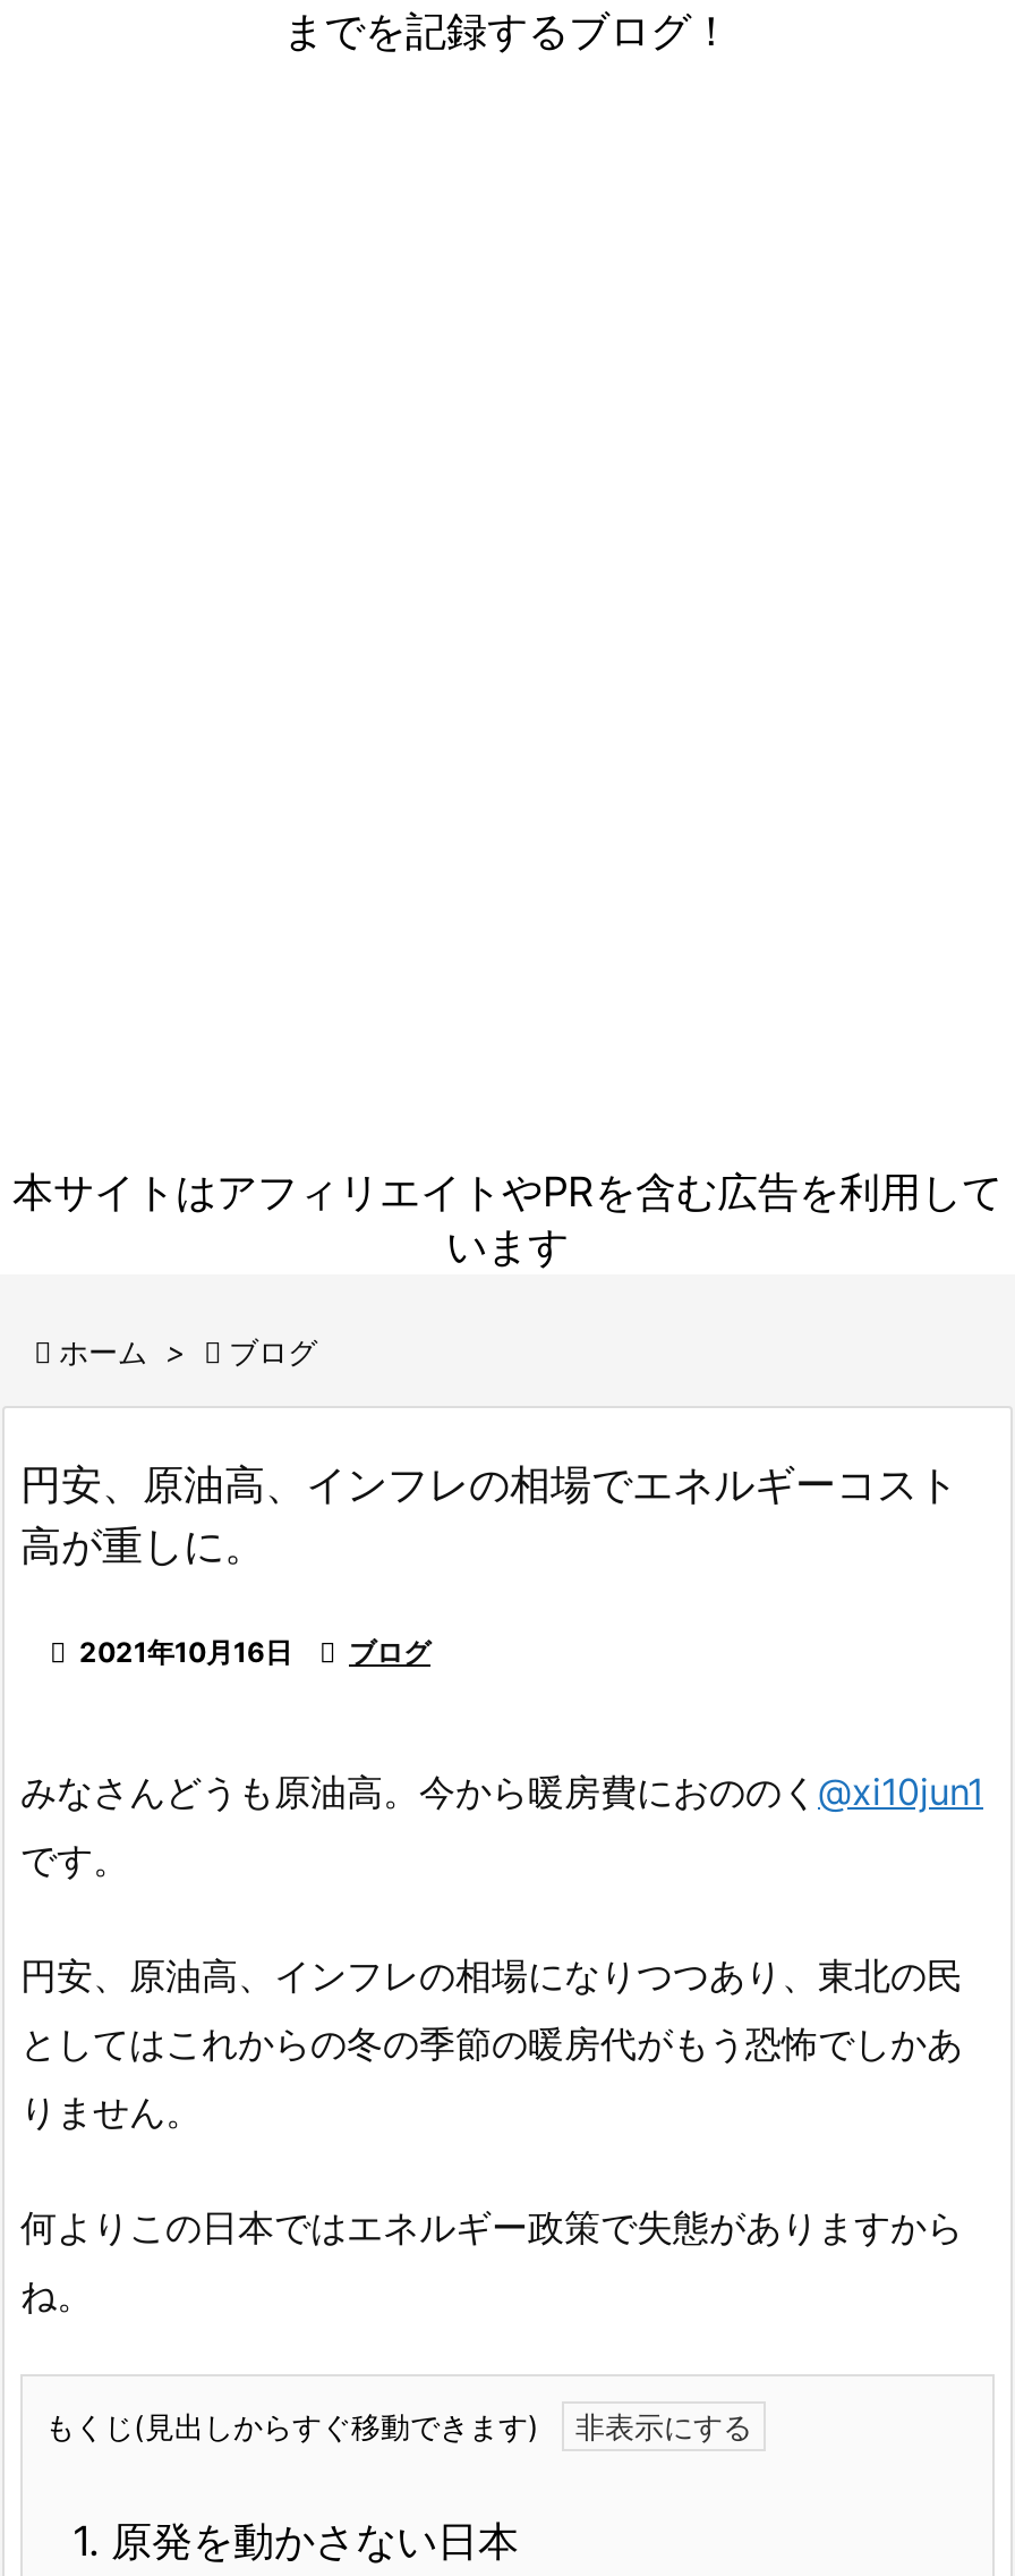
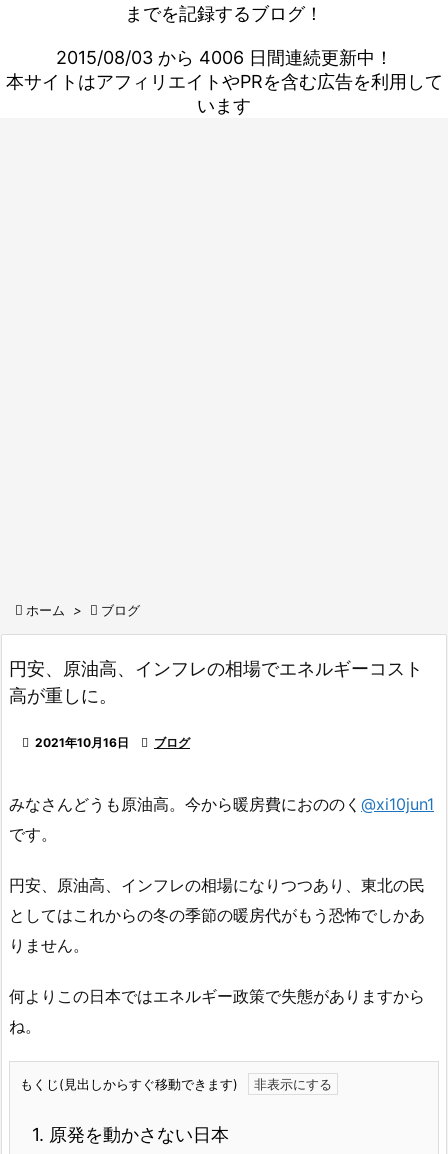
none -> [55,47,392,68] 2015/08/03 から 4006 日間連続更新中！
moved [12,1168,1003,1270] -> [5,71,442,116]: 本サイトはアフィリエイトやPRを含む広告を利用して | います

